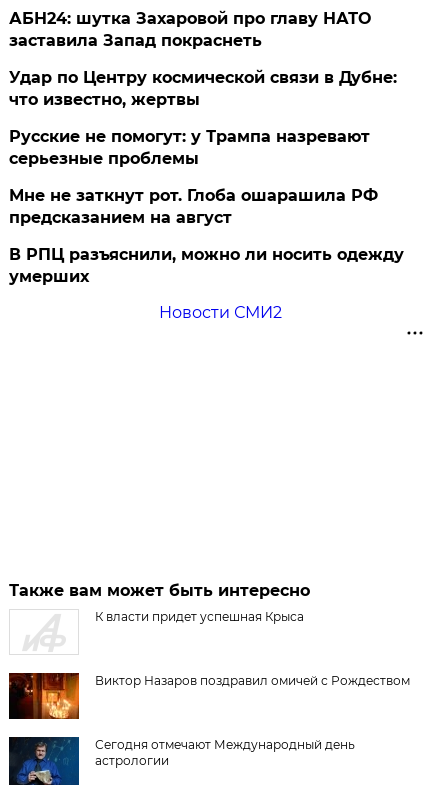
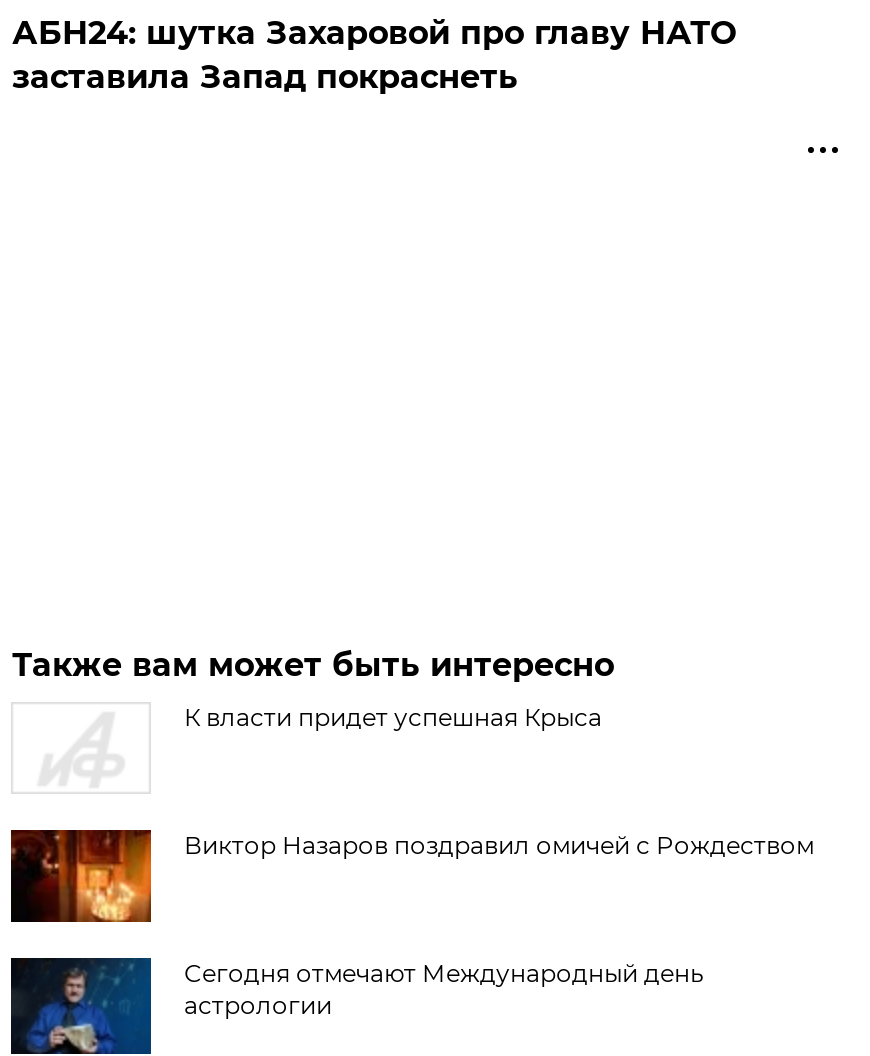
[9,68,404,322] Удар по Центру космической связи в Дубне: | что известно, жертвы | Русские не помогут: у Трампа назревают | серьезные проблемы | Мне не заткнут рот. Глоба ошарашила РФ | предсказанием на август | В РПЦ разъяснили, можно ли носить одежду | умерших | Новости СМИ2 -> none

